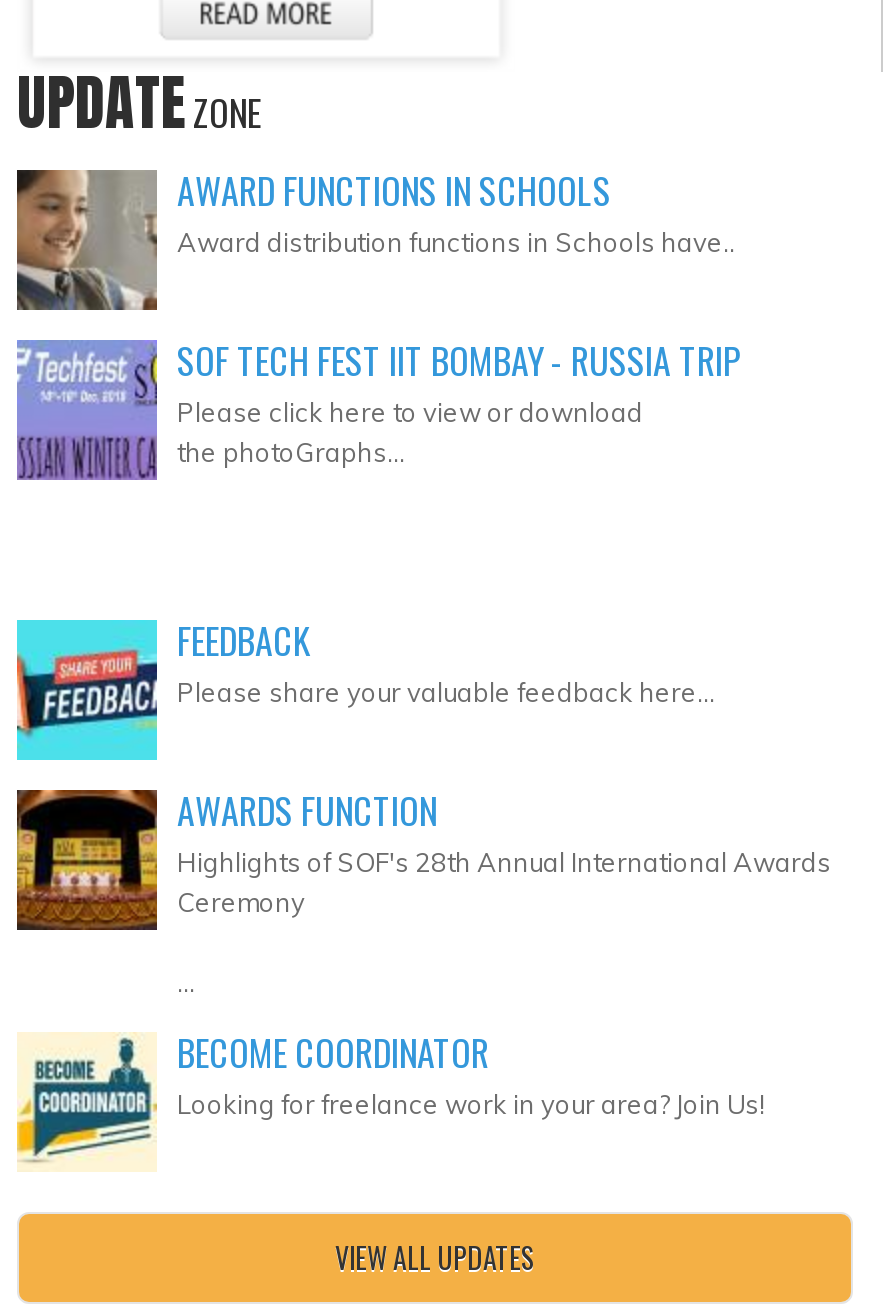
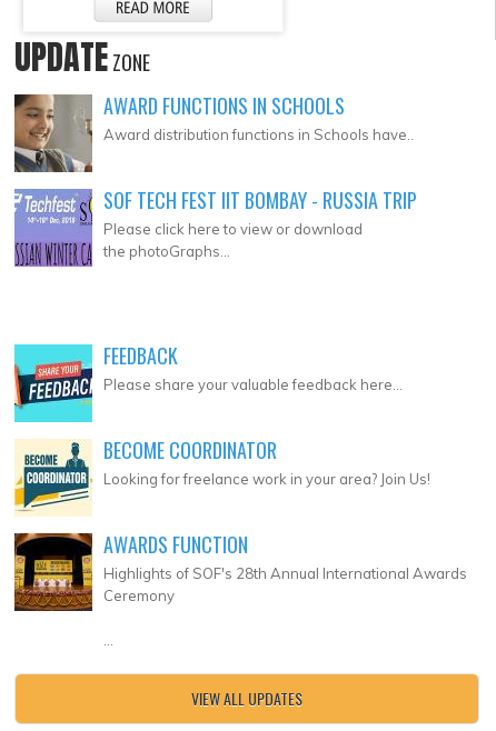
moved [13,784,831,932] -> [12,530,467,612]: [image] | AWARDS FUNCTION | Highlights of SOF's 28th Annual International Awards | Ceremony
moved [15,1026,765,1172] -> [13,435,430,517]: [image] | BECOME COORDINATOR | Looking for freelance work in your area? Join Us!

